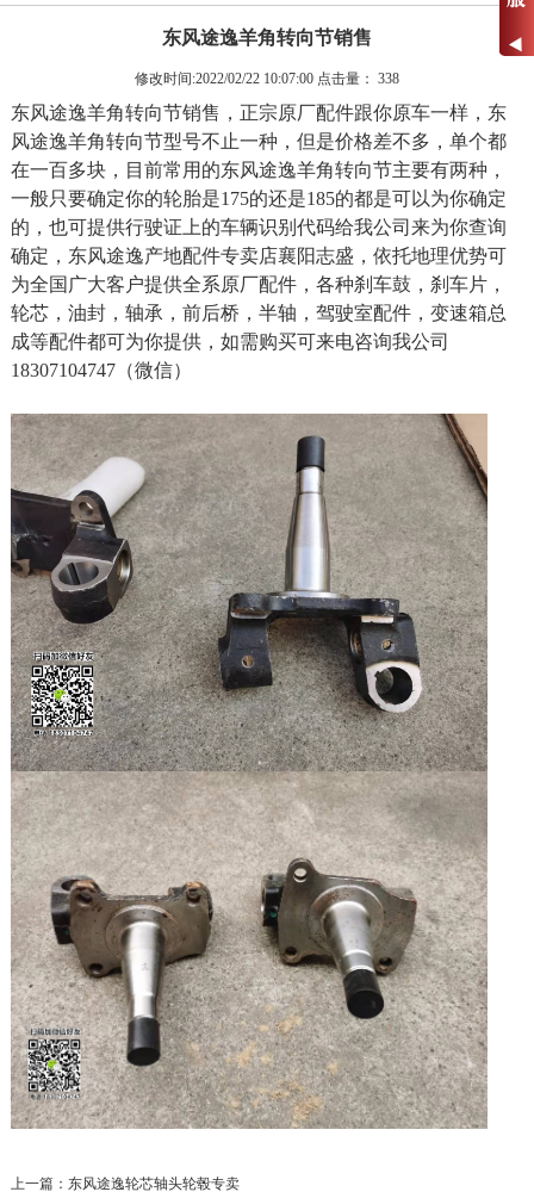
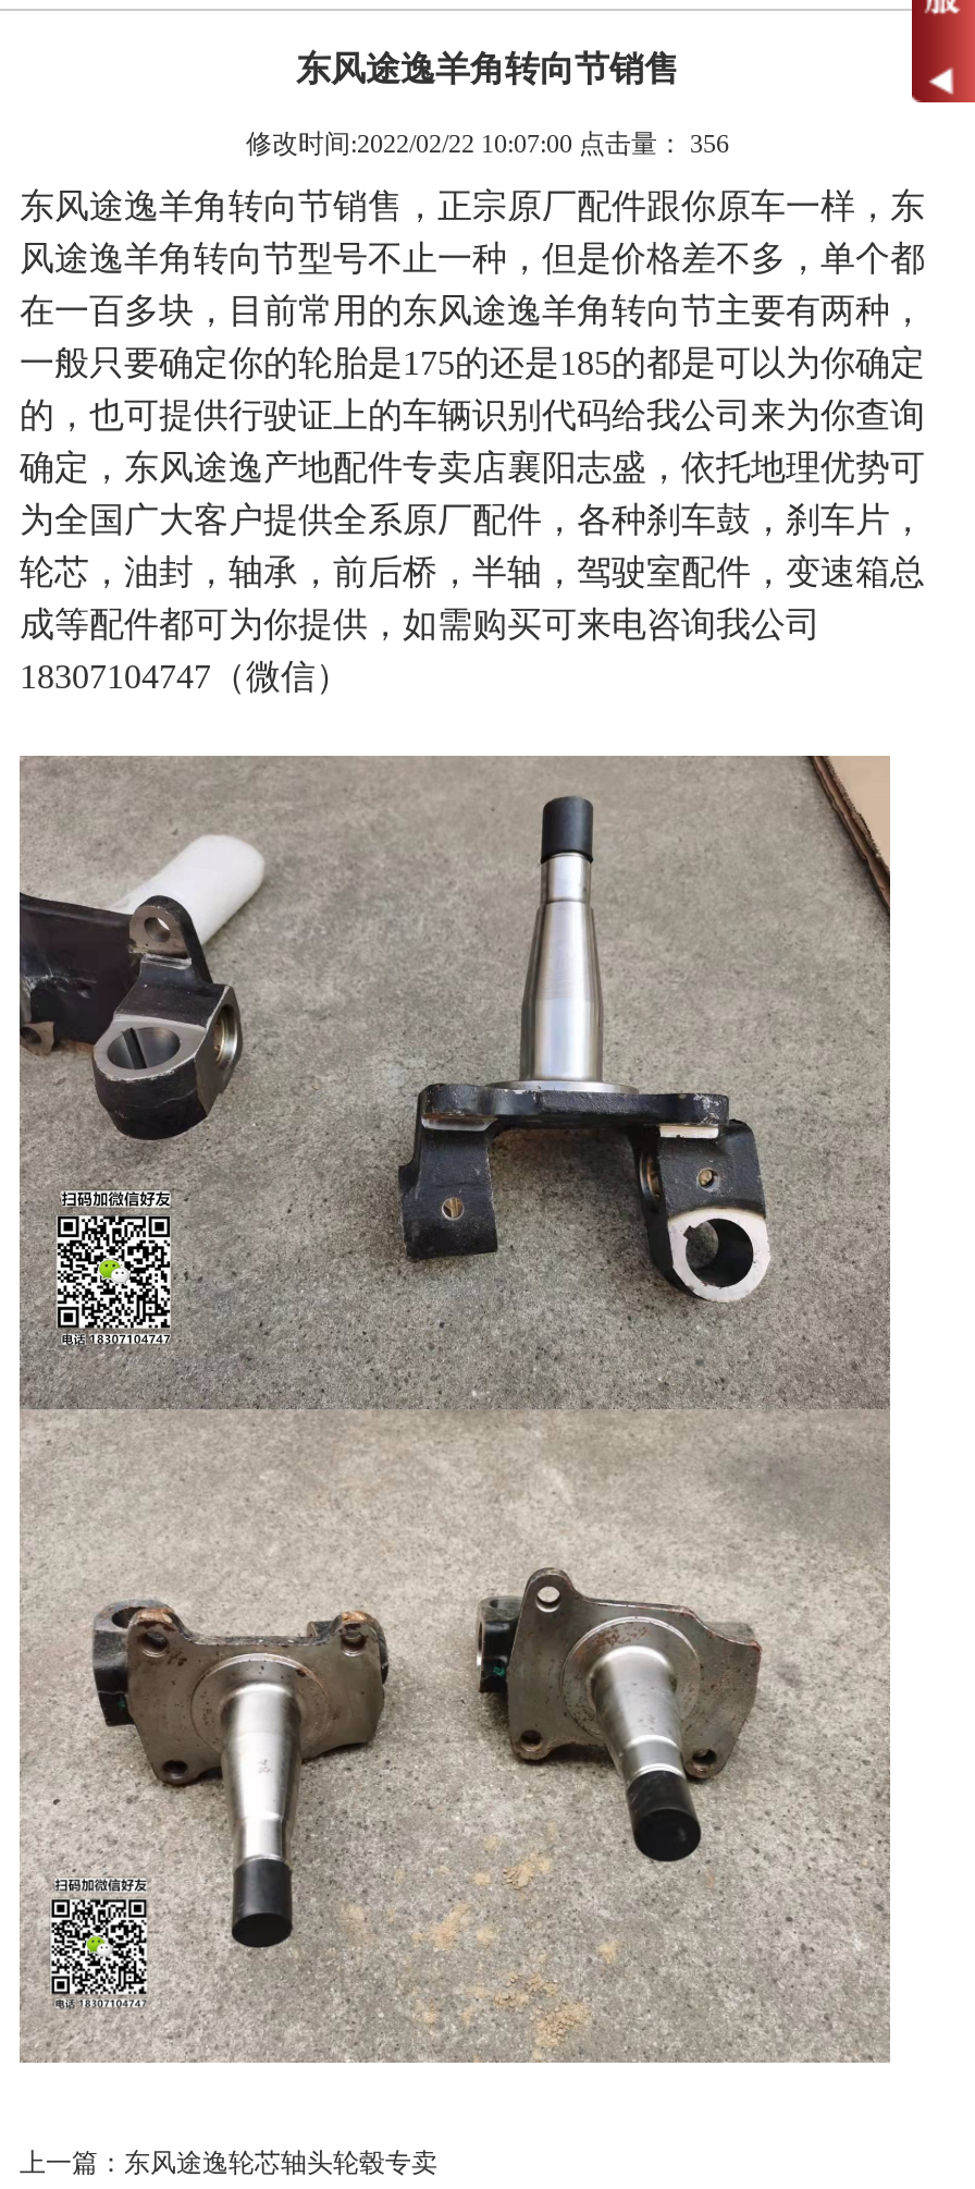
[135,70,399,87] 修改时间:2022/02/22 10:07:00 点击量：338 -> [246,129,729,159] 修改时间:2022/02/22 10:07:00 点击量：356

